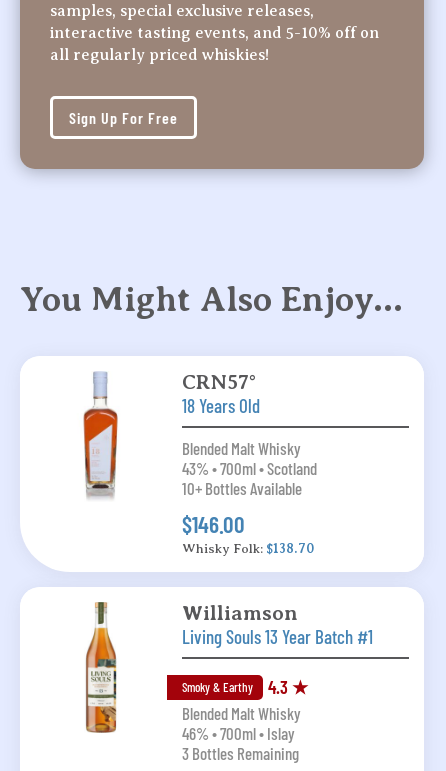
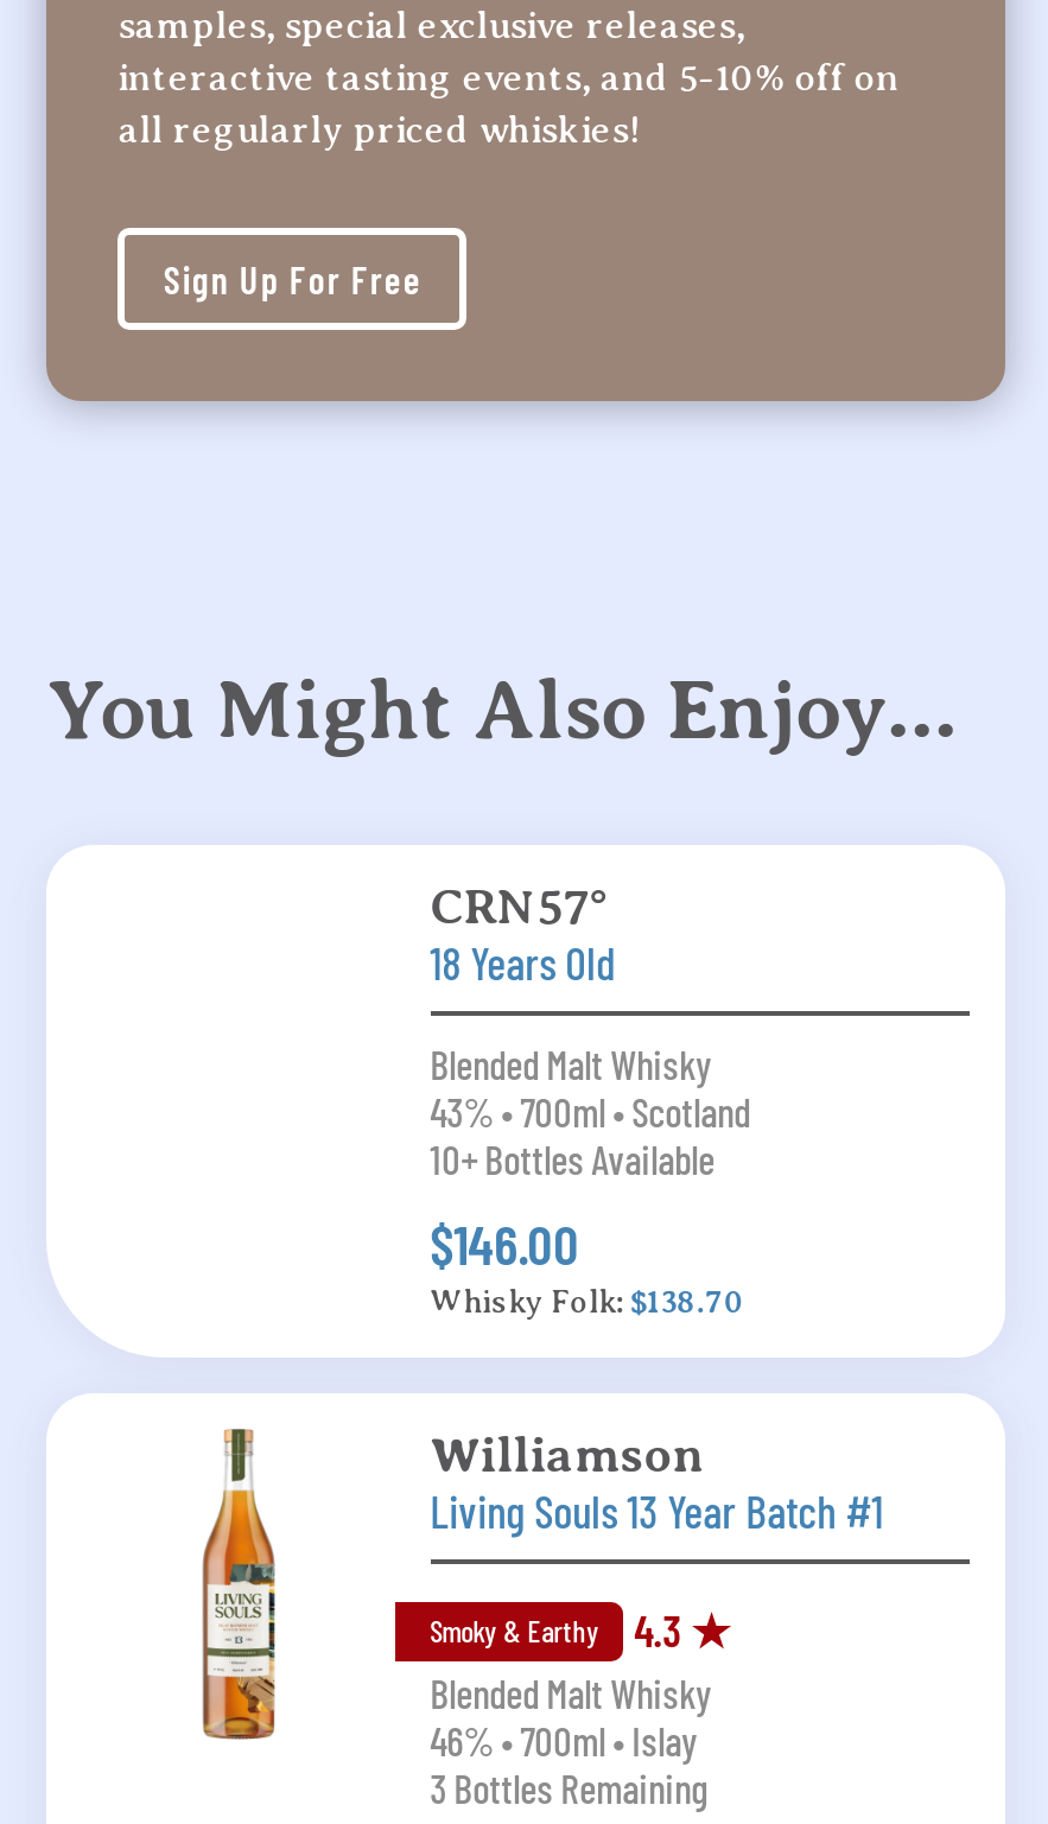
[82,371,119,500] [image] -> none

